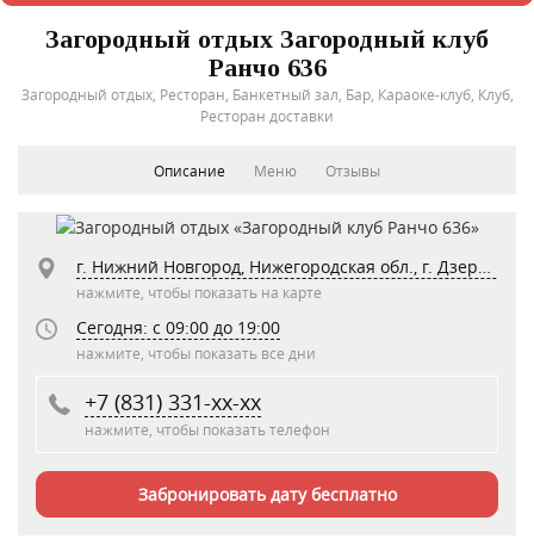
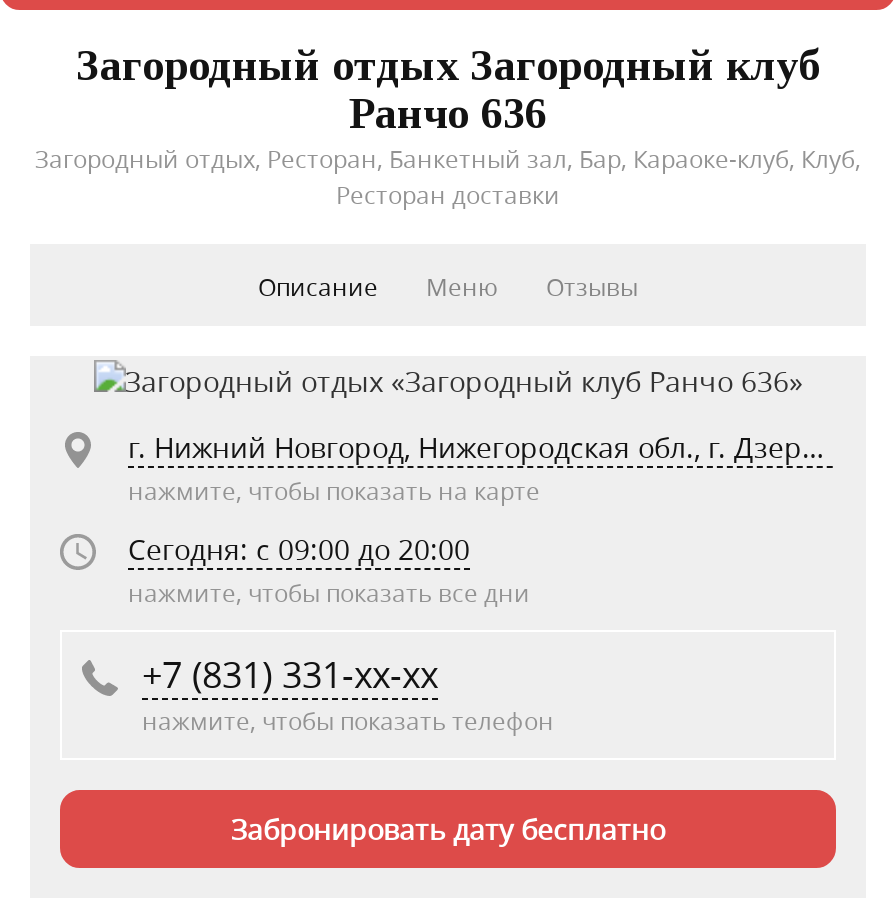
[76,316,280,338] Сегодня: c 09:00 до 19:00 -> [128,530,470,568] Сегодня: c 09:00 до 20:00

